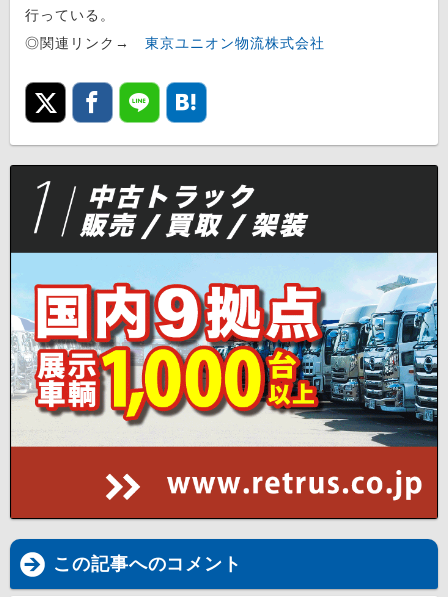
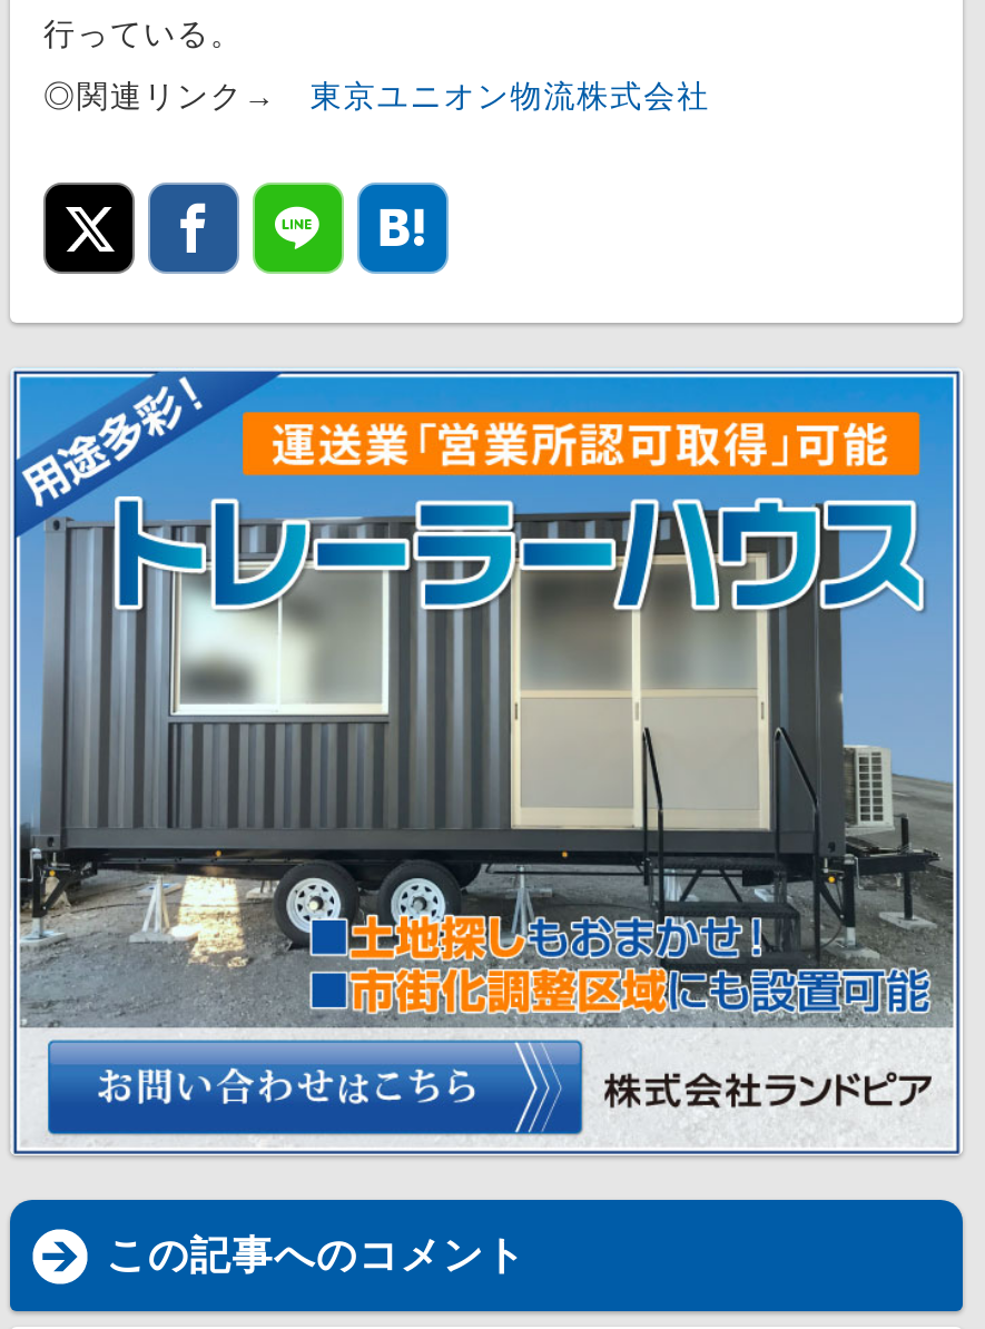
[9,164,439,520] [image] -> [10,367,963,1155] [image]

